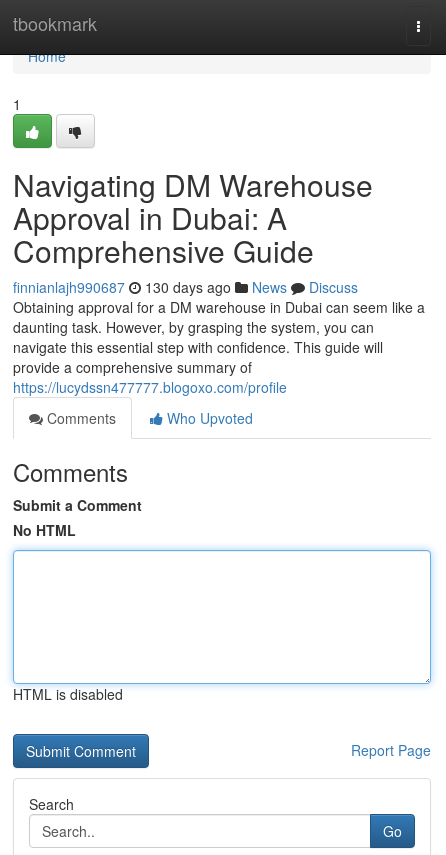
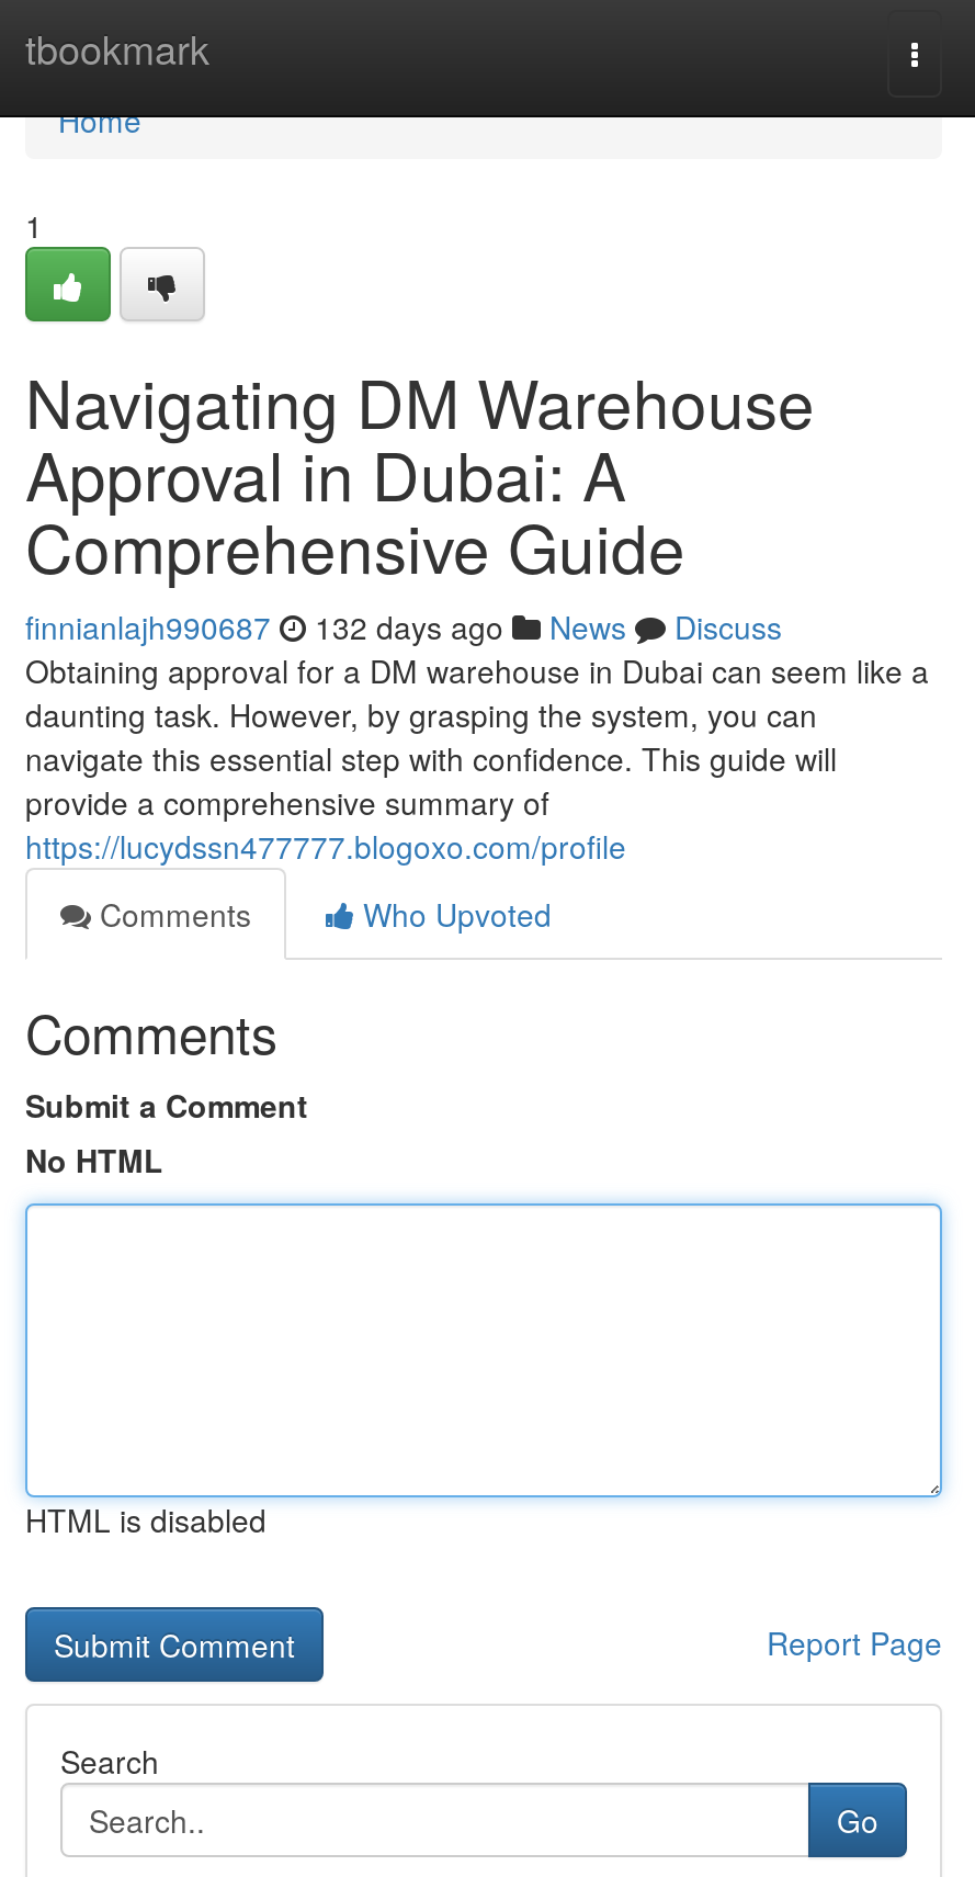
[13,277,358,297] finnianlajh990687 130 days ago News Discuss -> [25,604,782,648] finnianlajh990687 132 days ago News Discuss

